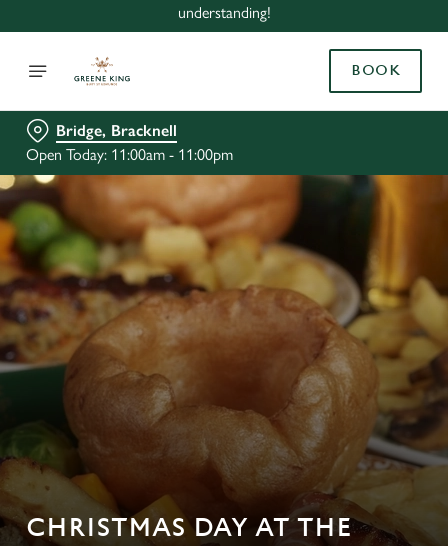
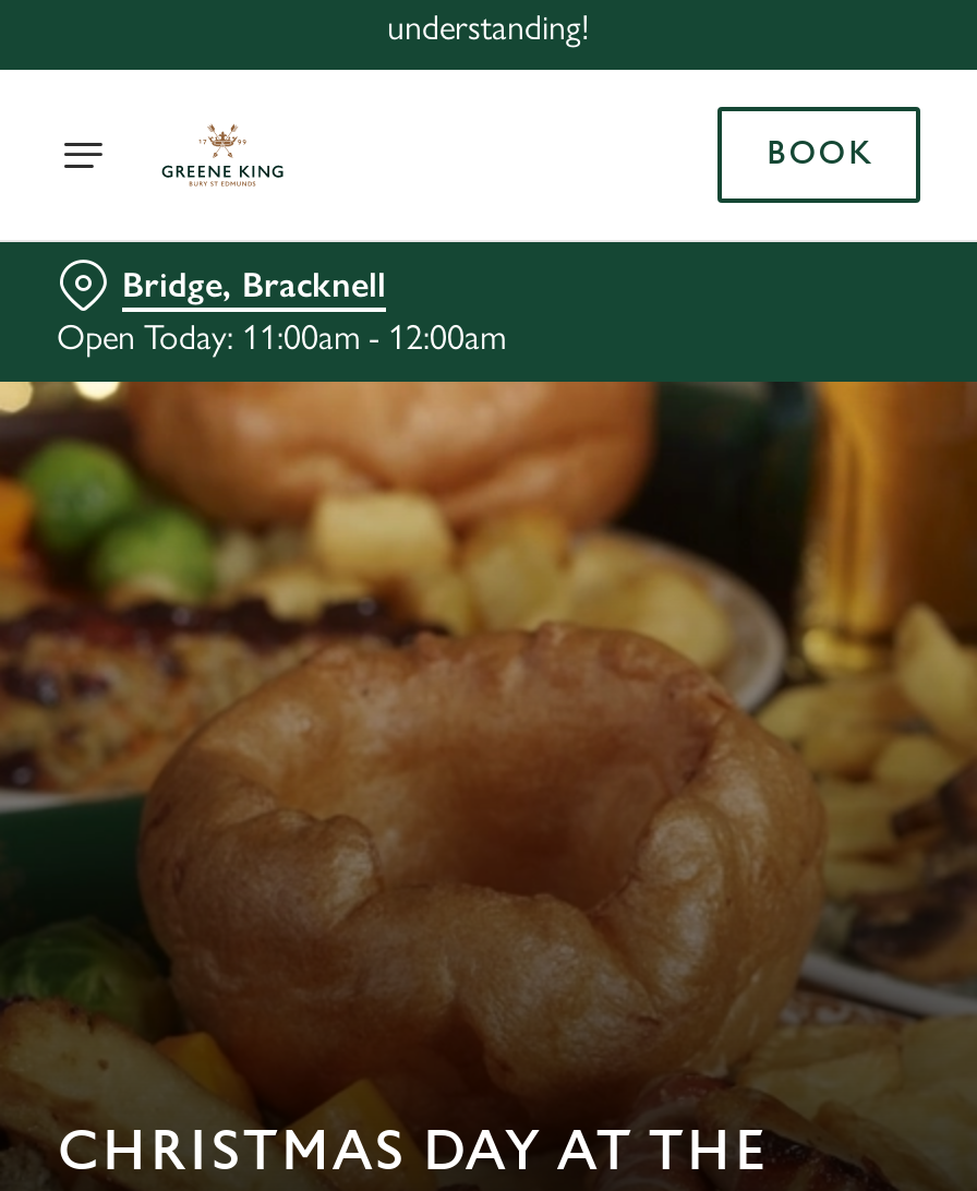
[26,145,233,164] Open Today: 11:00am - 11:00pm -> [57,316,506,358] Open Today: 11:00am - 12:00am

